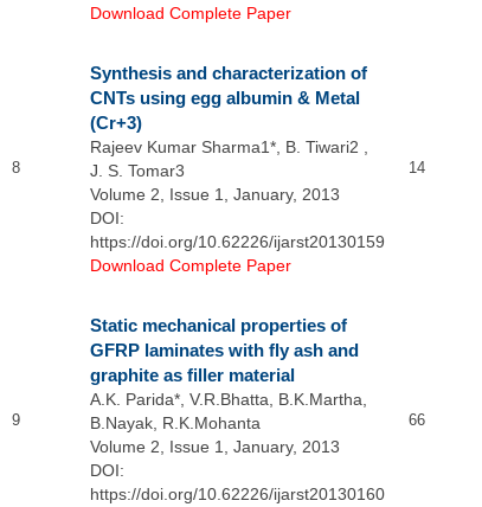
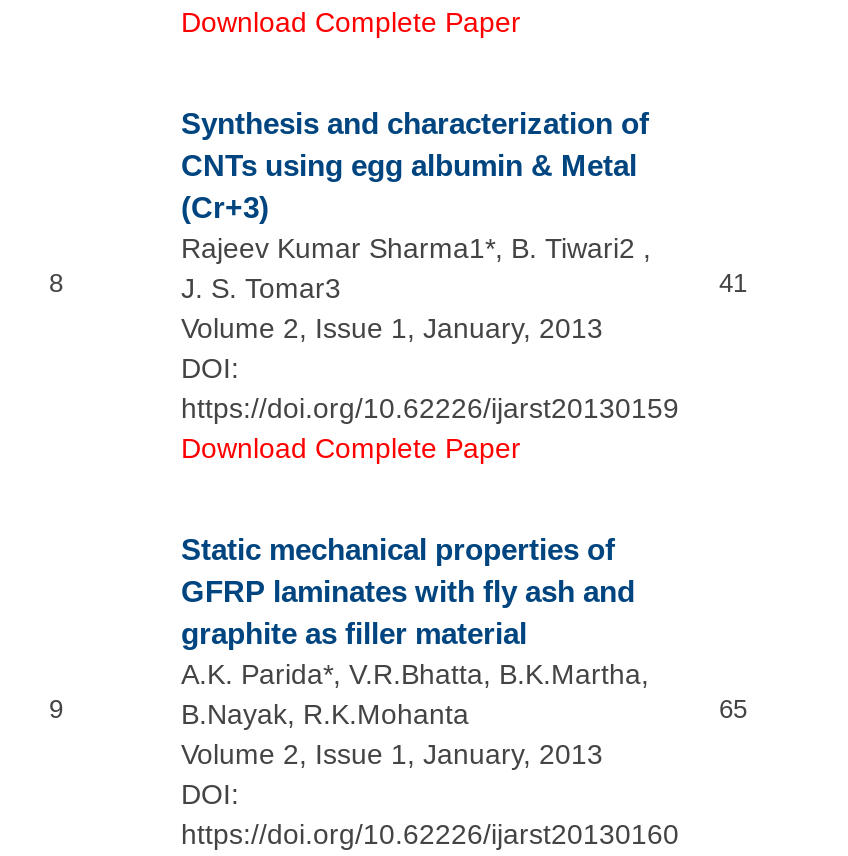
[409,159,425,177] 14 -> [719,268,747,298] 41
[409,411,425,429] 66 -> [719,694,747,724] 65

